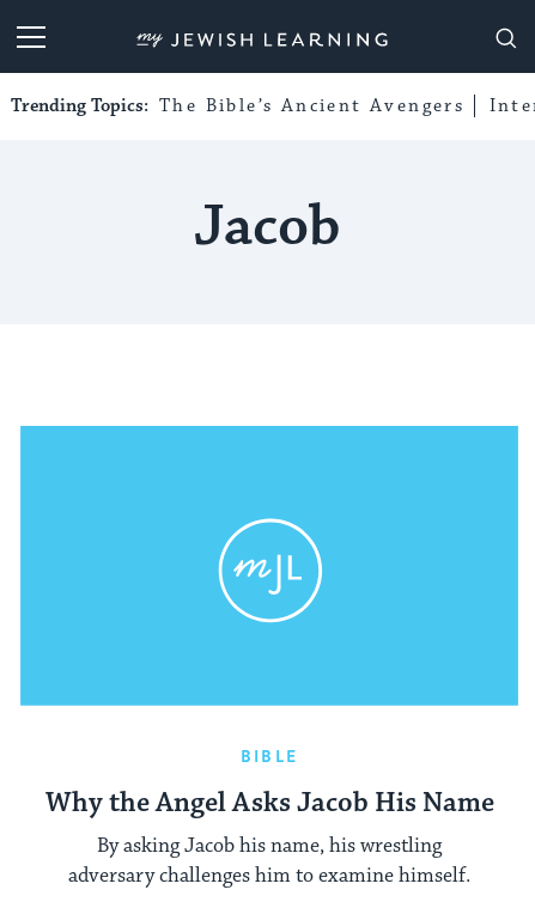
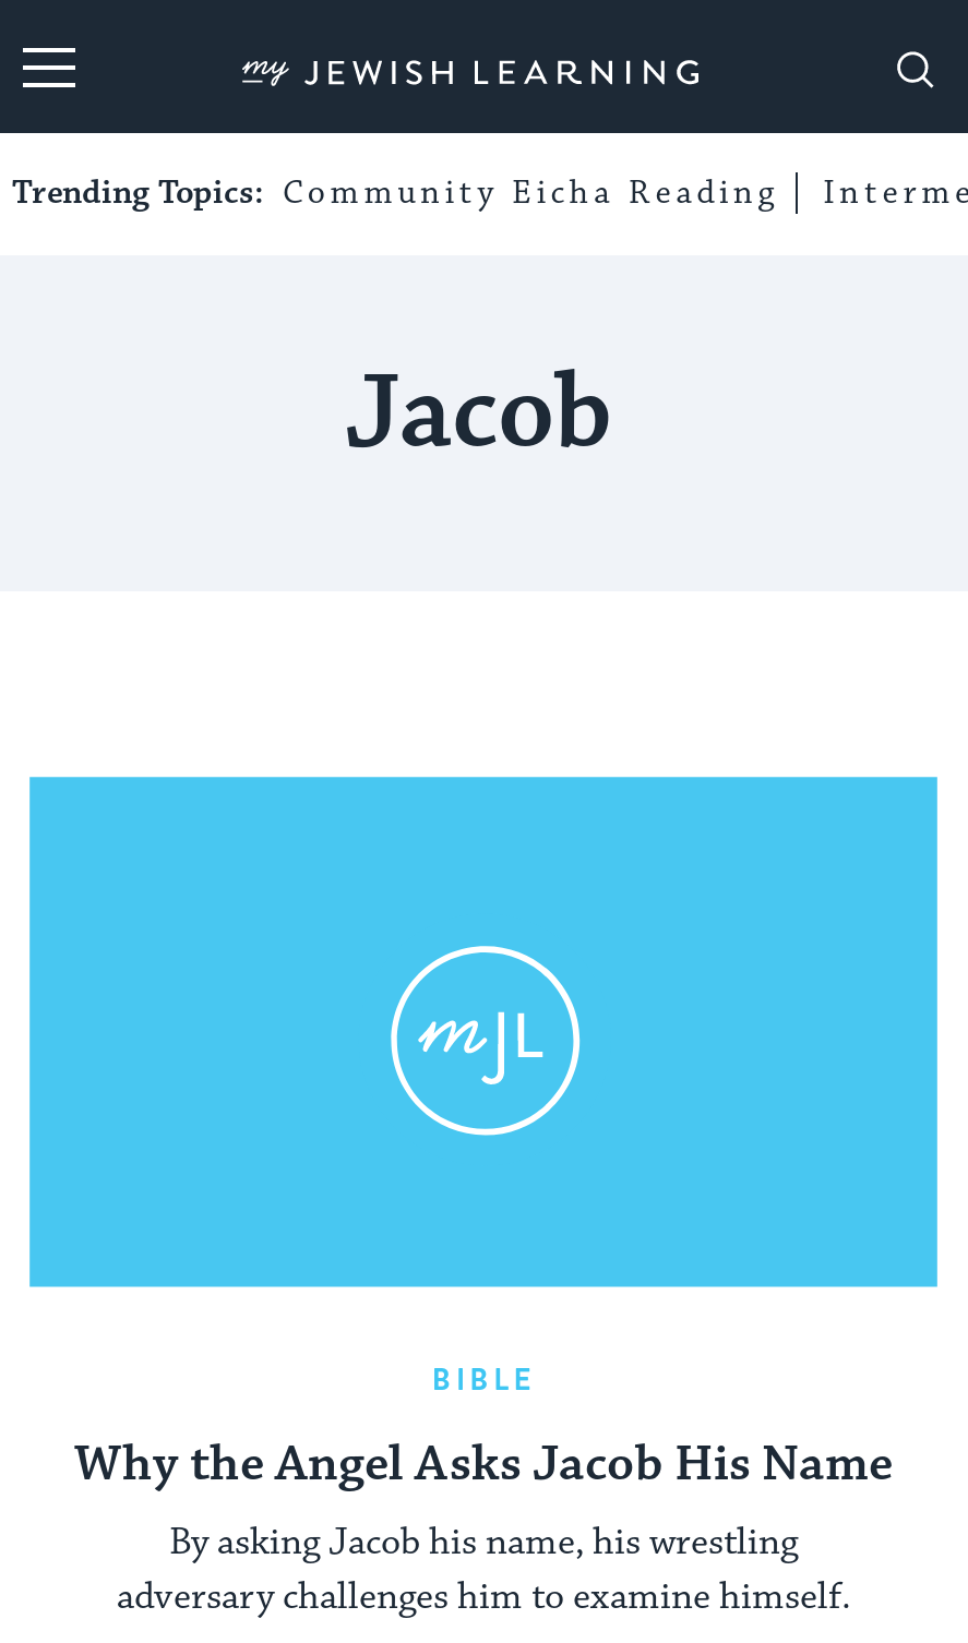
[11,95,465,117] Trending Topics: The Bible’s Ancient Avengers -> [12,172,779,214] Trending Topics: Community Eicha Reading

